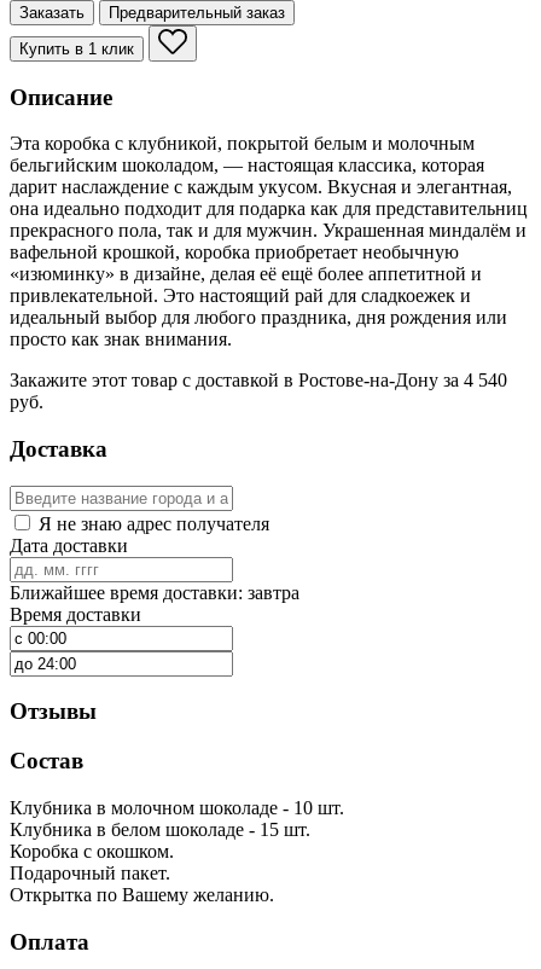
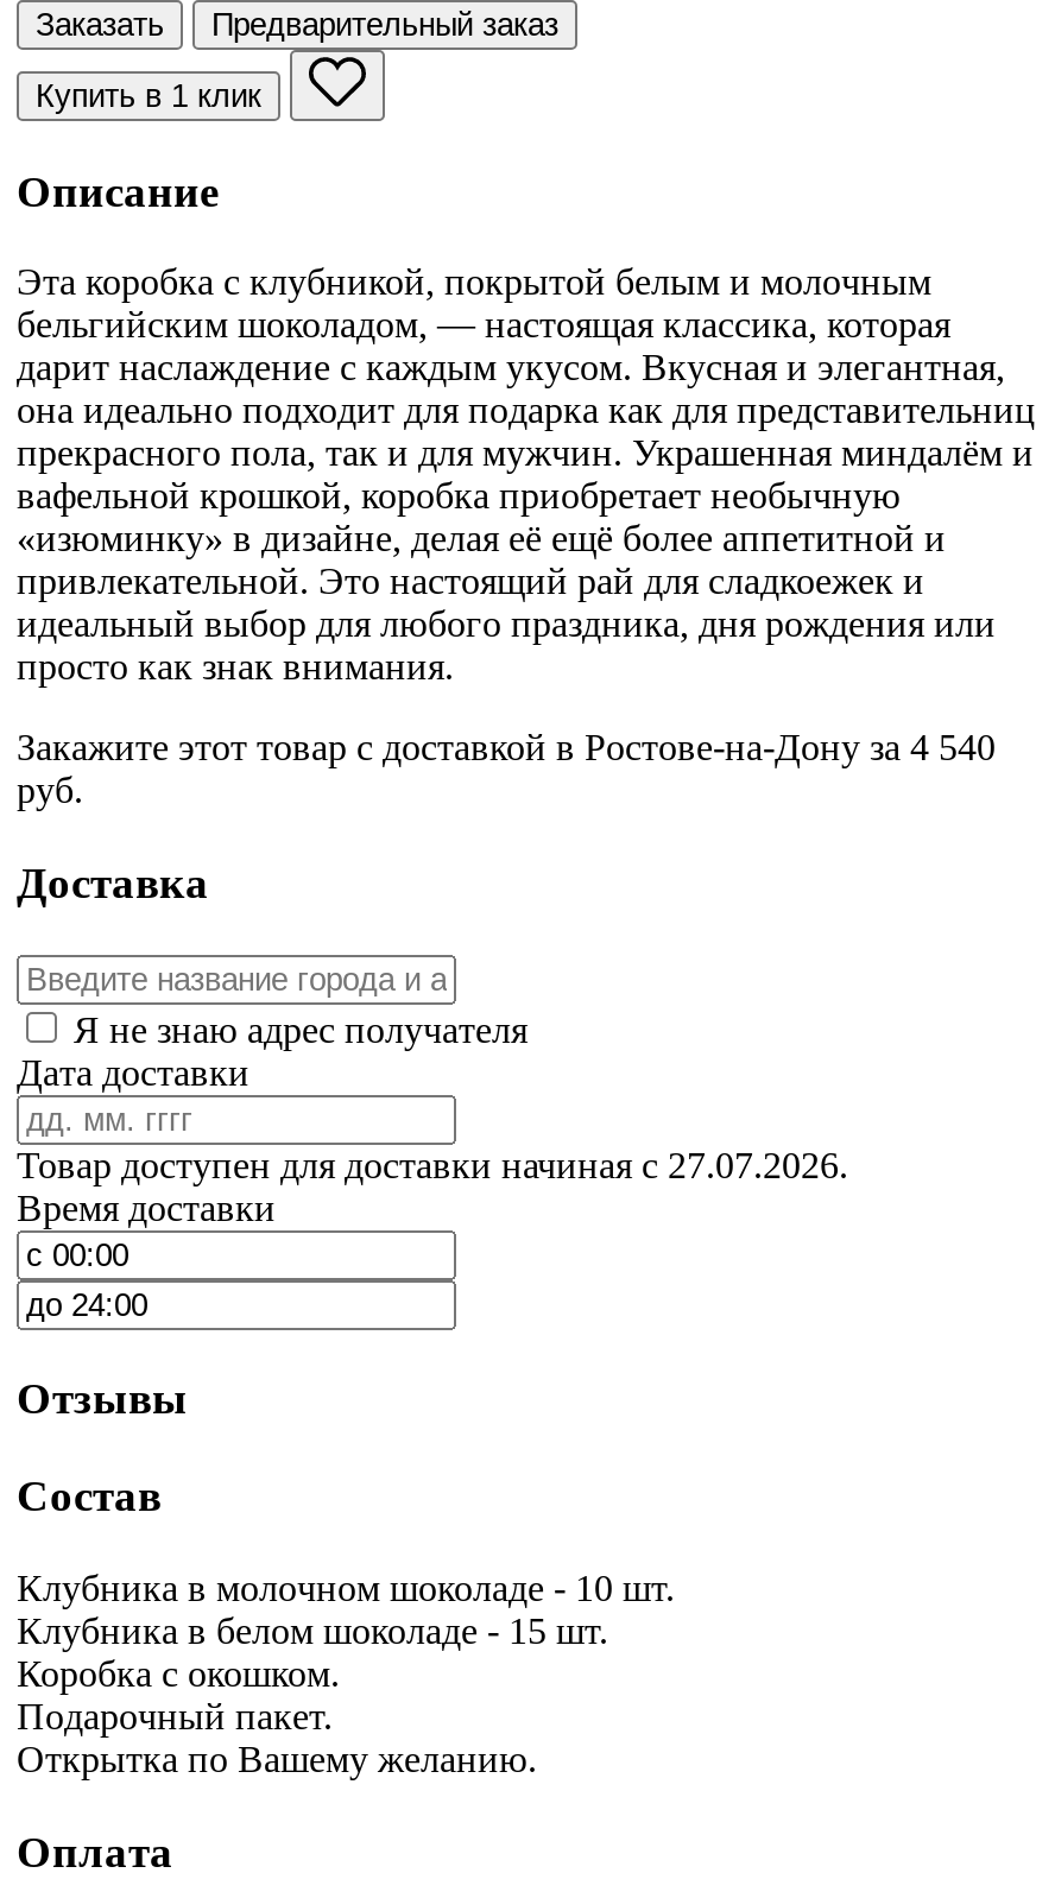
[10,582,299,603] Ближайшее время доставки: завтра -> [17,1144,848,1185] Товар доступен для доставки начиная с 27.07.2026.

